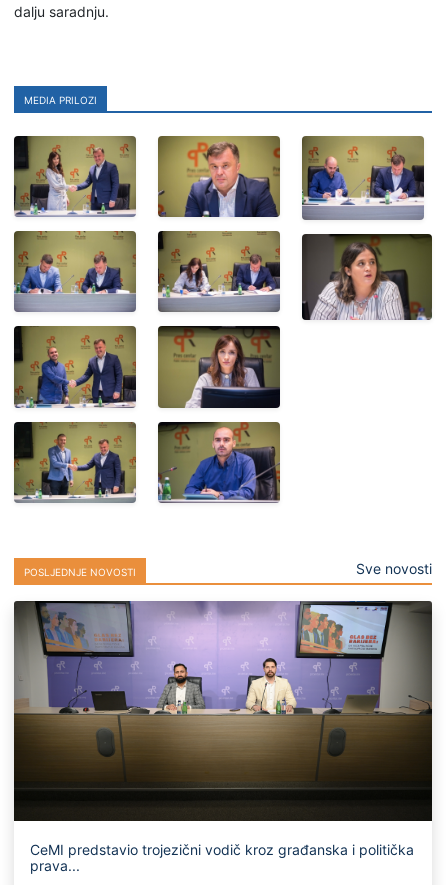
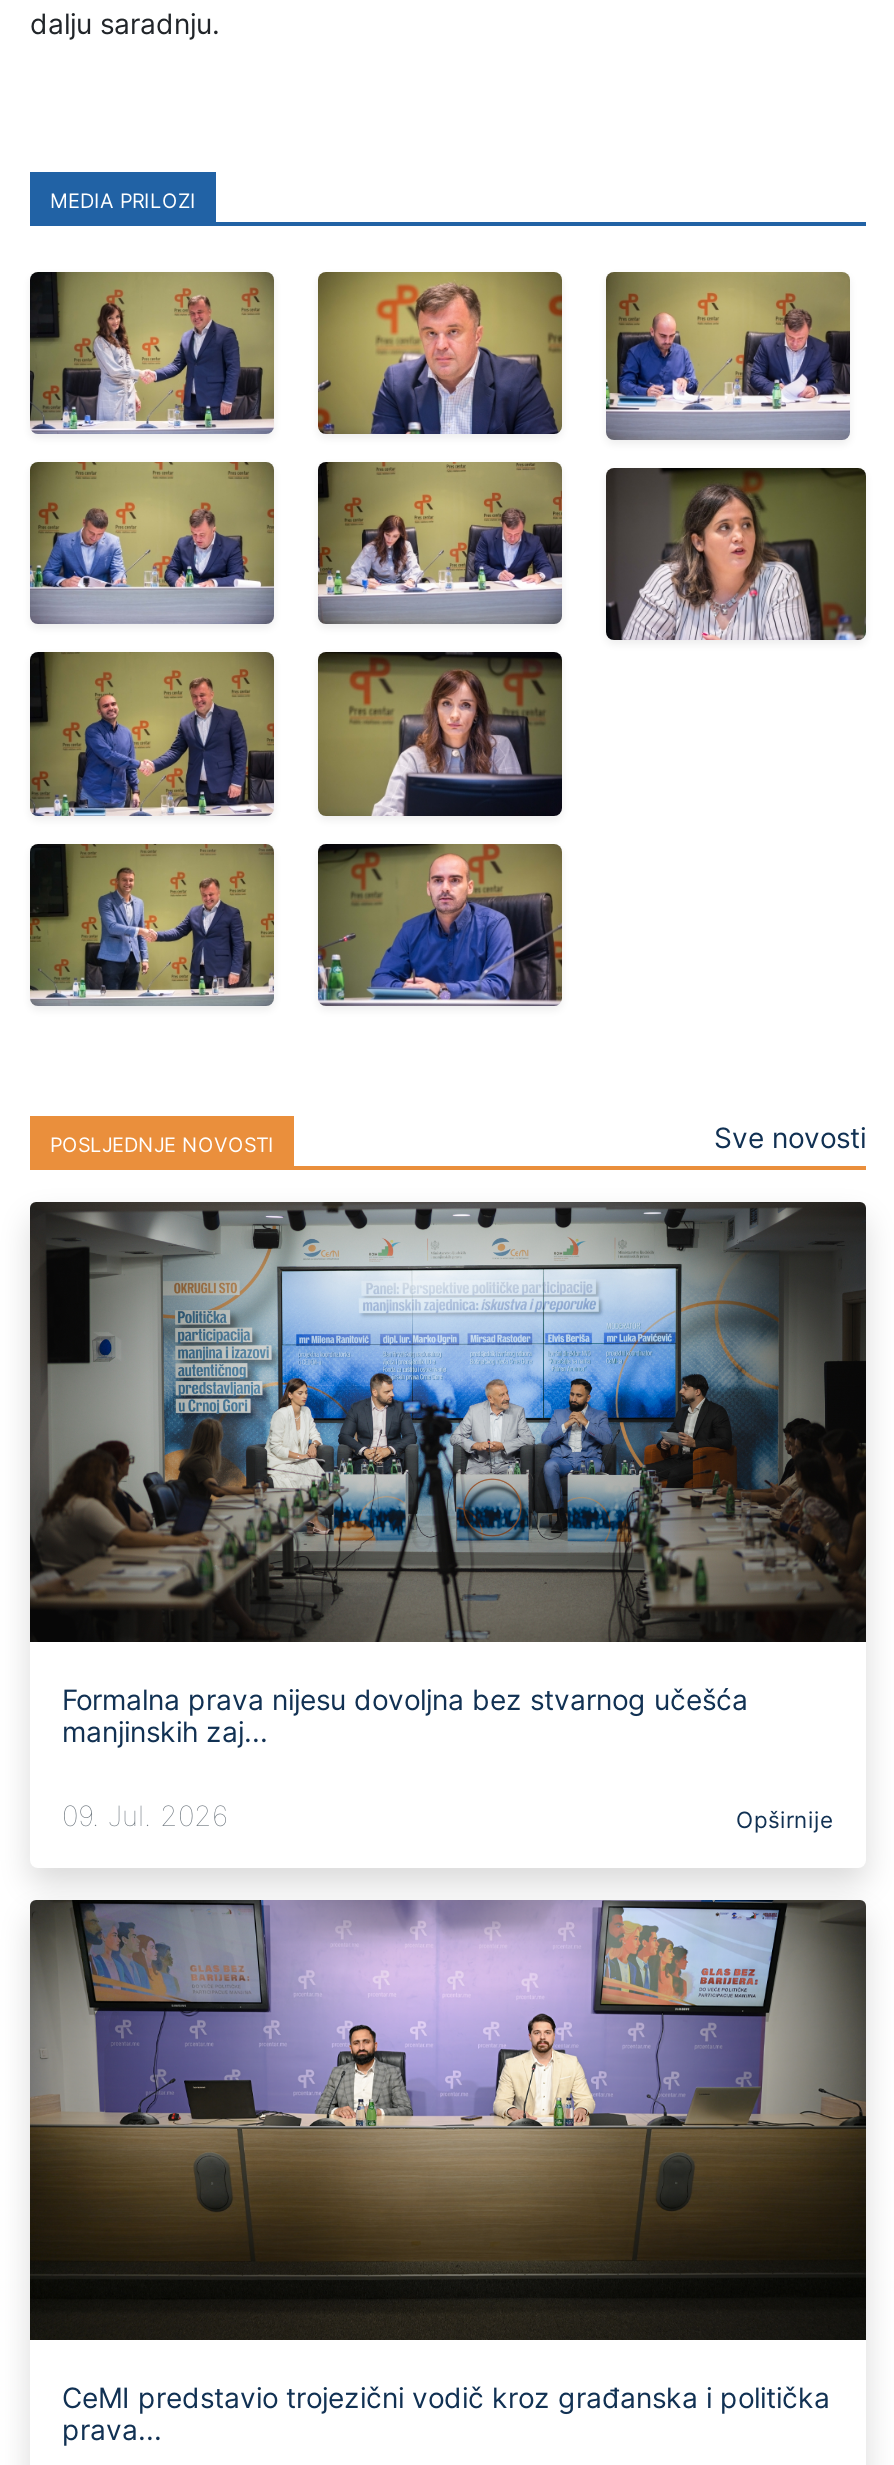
none -> [30,1200,866,1835] [image] | Formalna prava nijesu dovoljna bez stvarnog učešća | manjinskih zaj... | 09. Jul. 2026 | Opširnije

